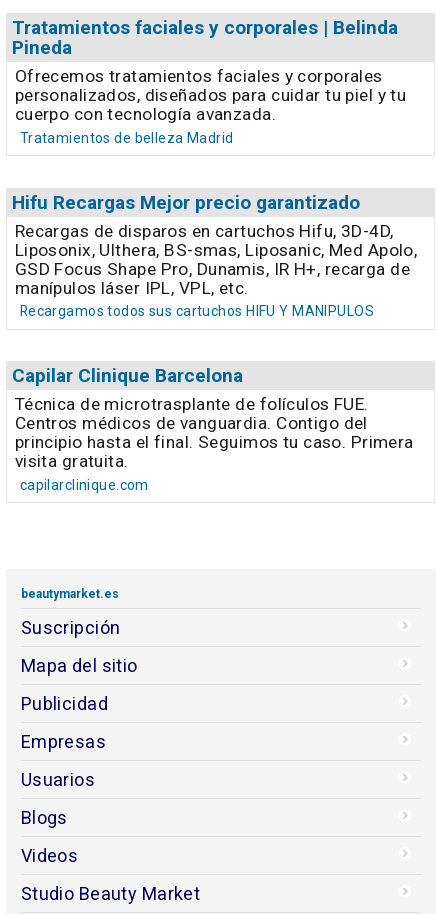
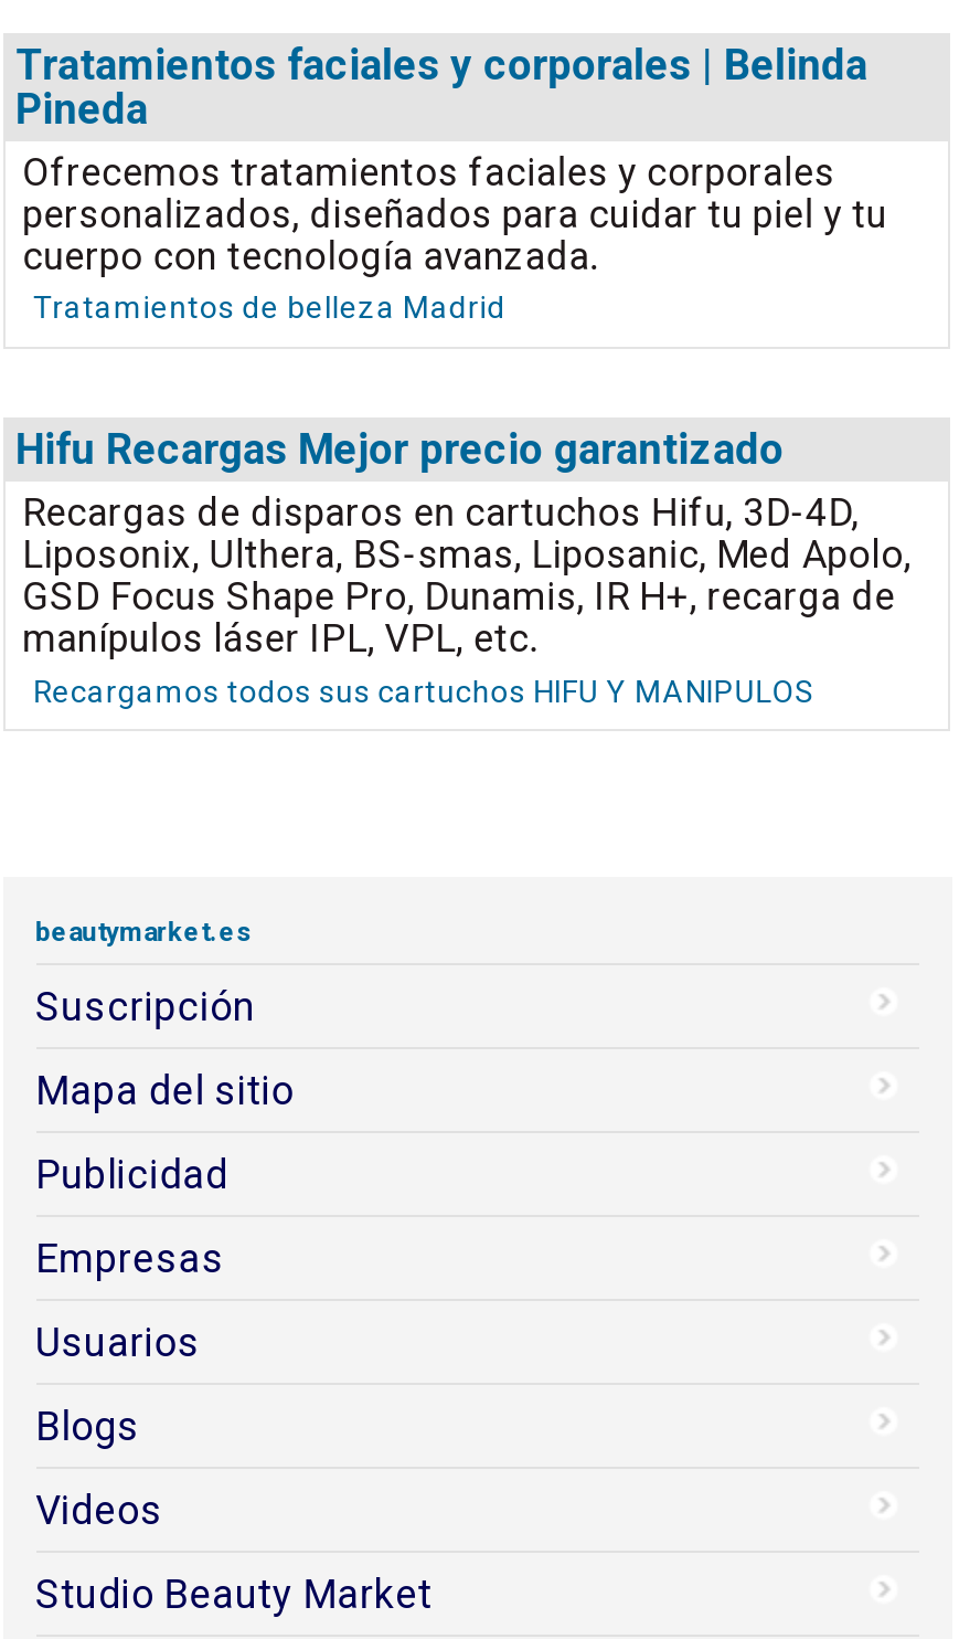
[12,364,414,493] Capilar Clinique Barcelona | Técnica de microtrasplante de folículos FUE. | Centros médicos de vanguardia. Contigo del | principio hasta el final. Seguimos tu caso. Primera | visita gratuita. | capilarclinique.com -> none

